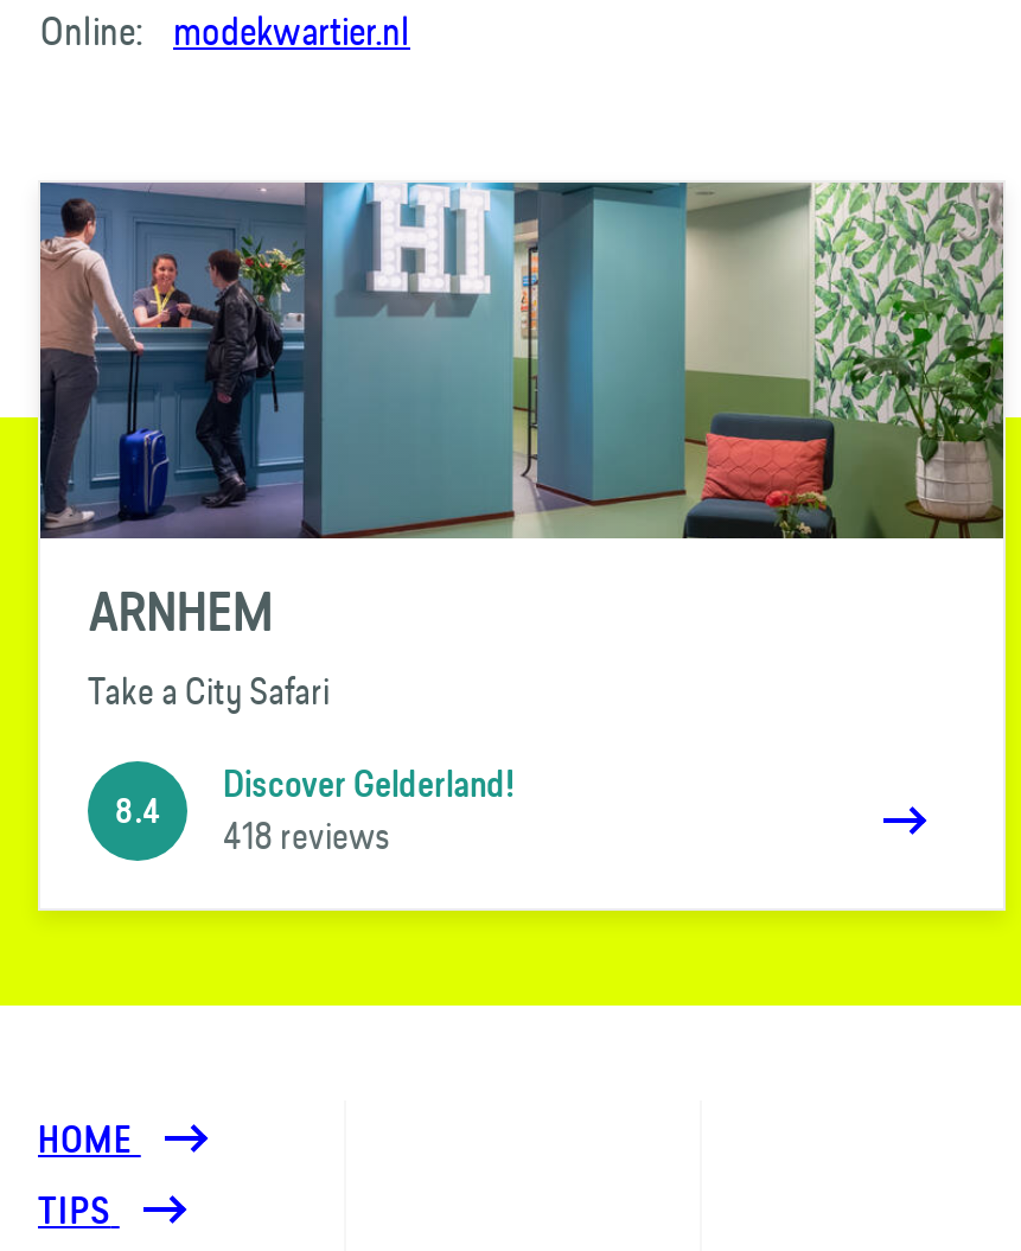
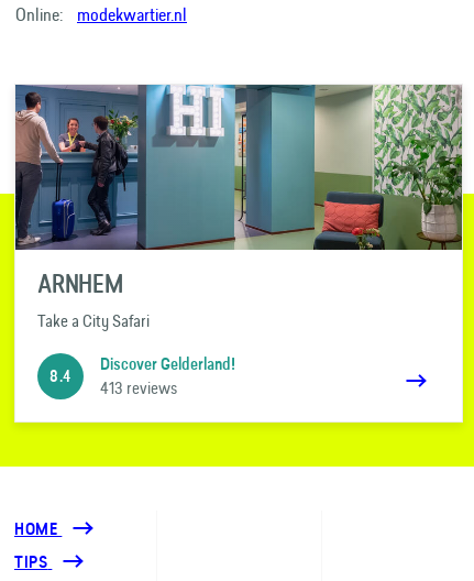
[115,792,389,860] 8.4 418 reviews -> [50,368,177,399] 8.4 413 reviews

